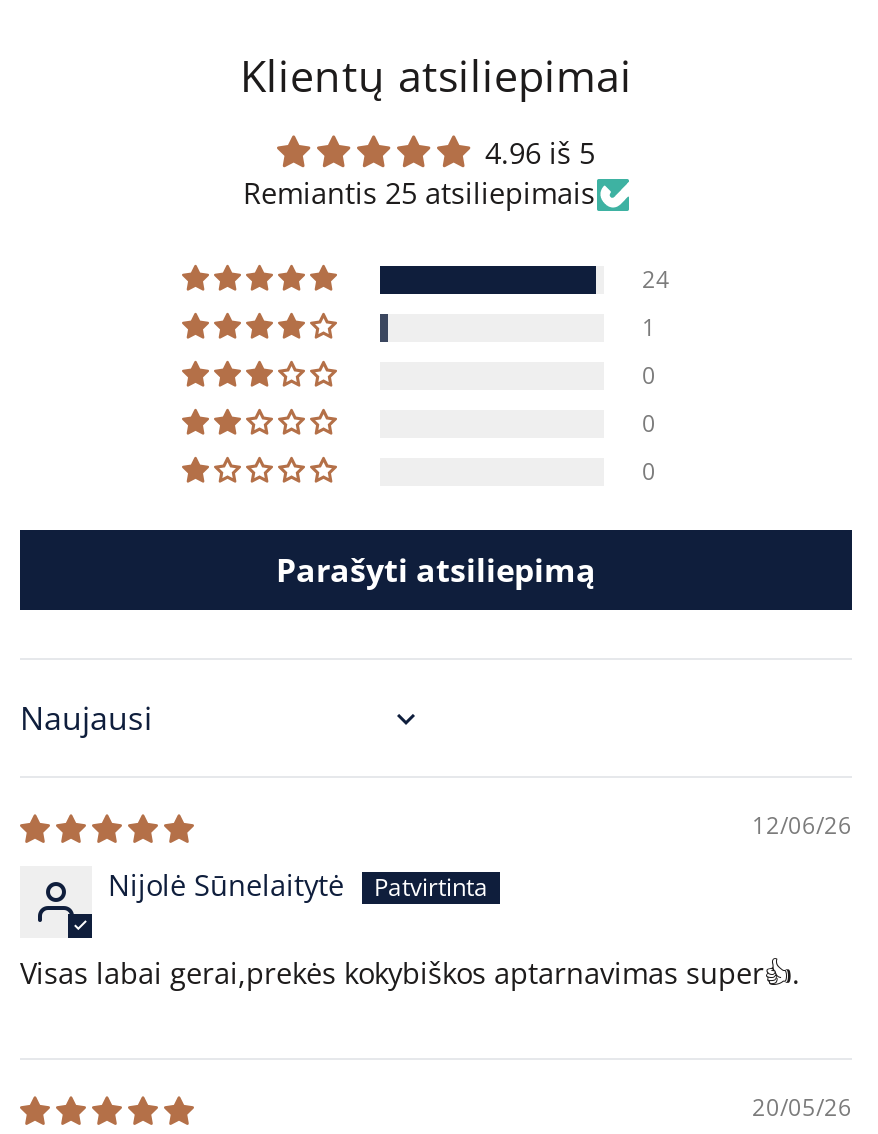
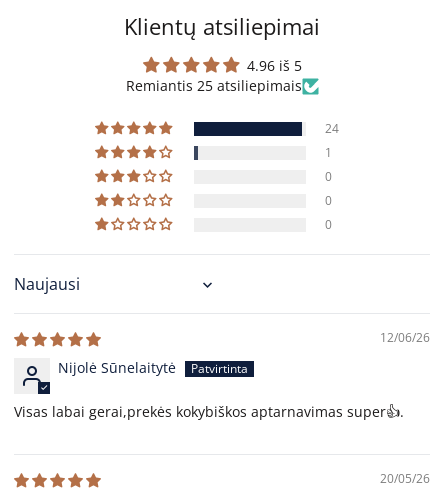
[276,548,596,592] Parašyti atsiliepimą -> none

